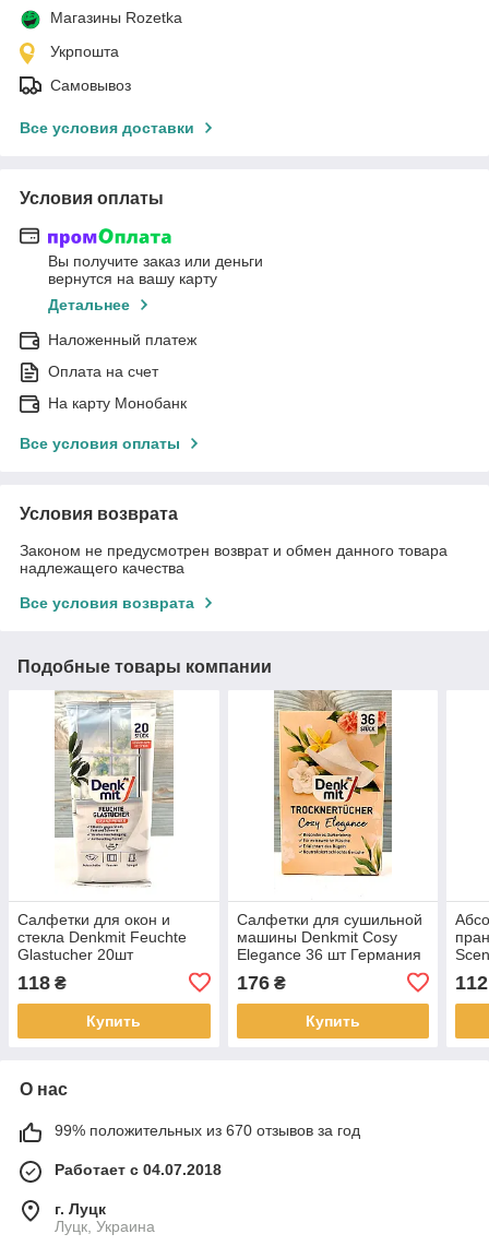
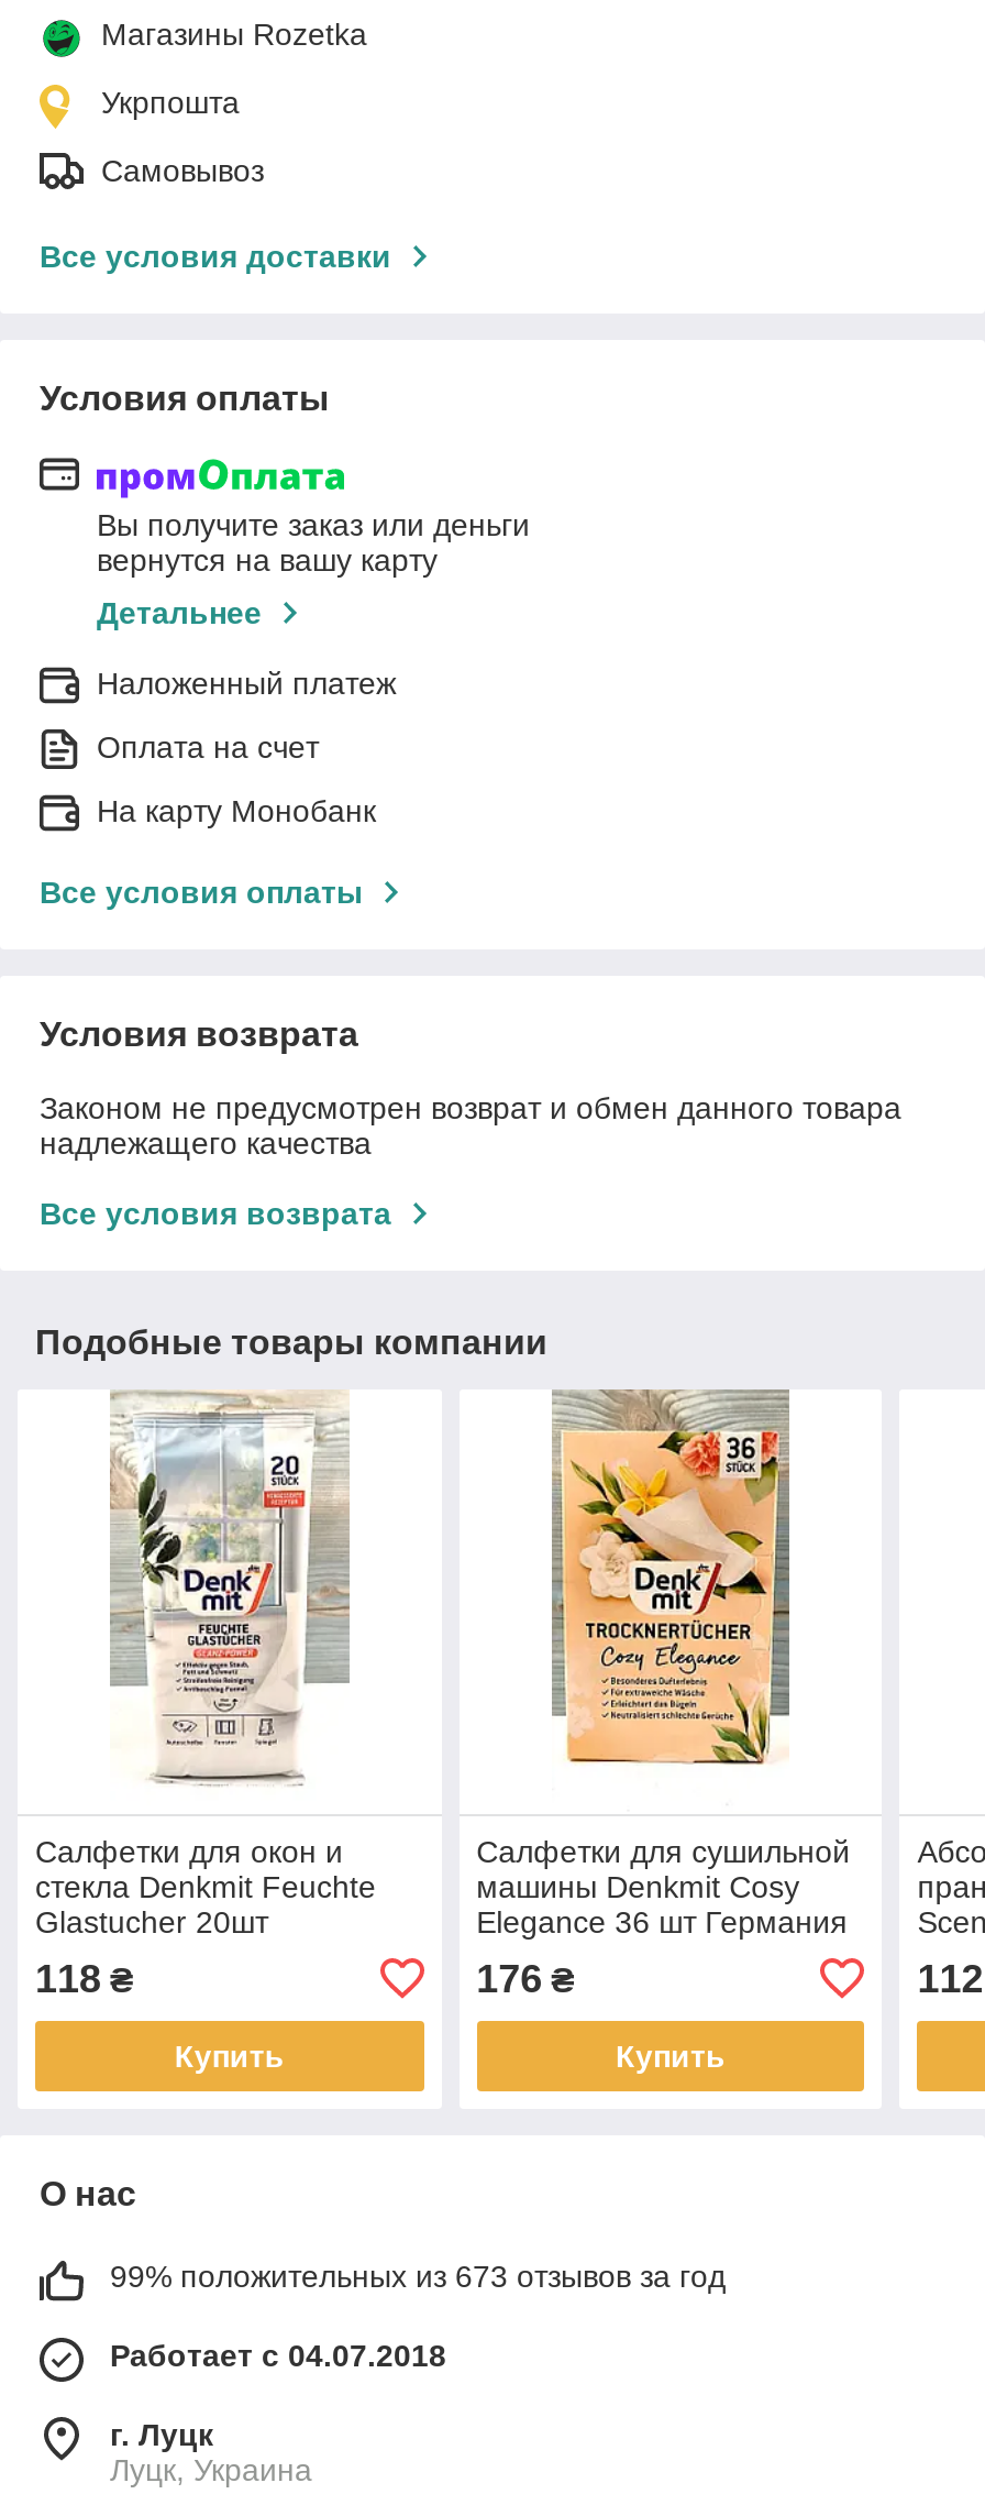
[55,1121,360,1139] 99% положительных из 670 отзывов за год -> [110,2258,726,2294] 99% положительных из 673 отзывов за год

